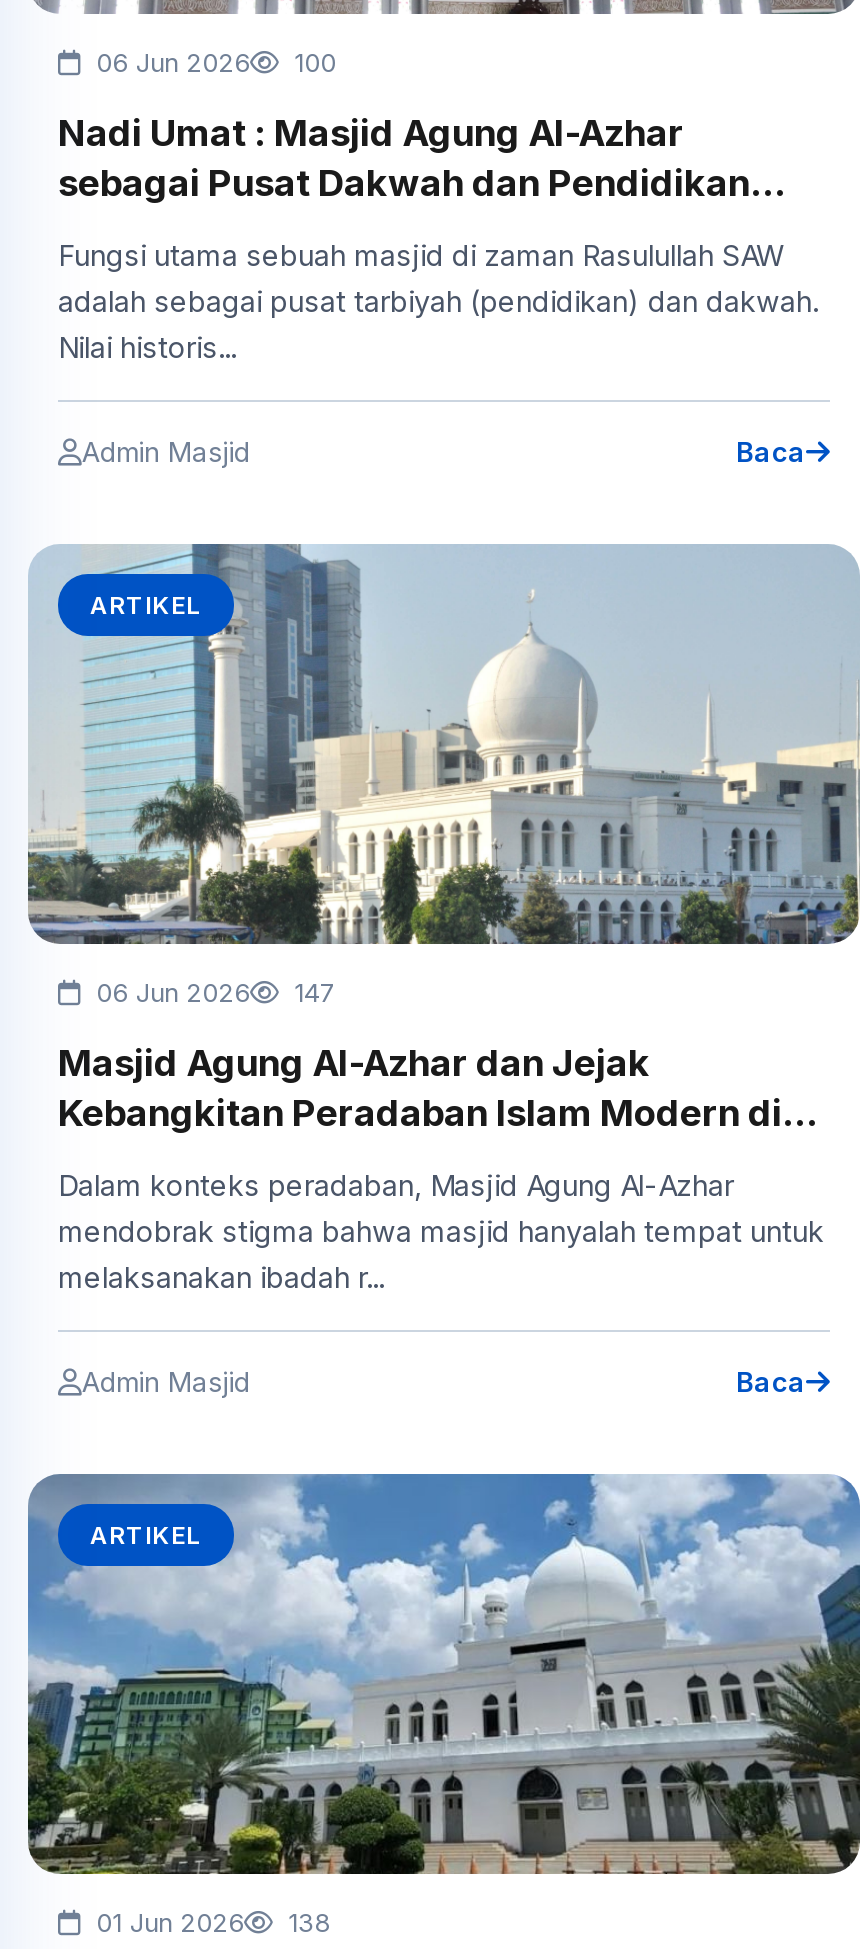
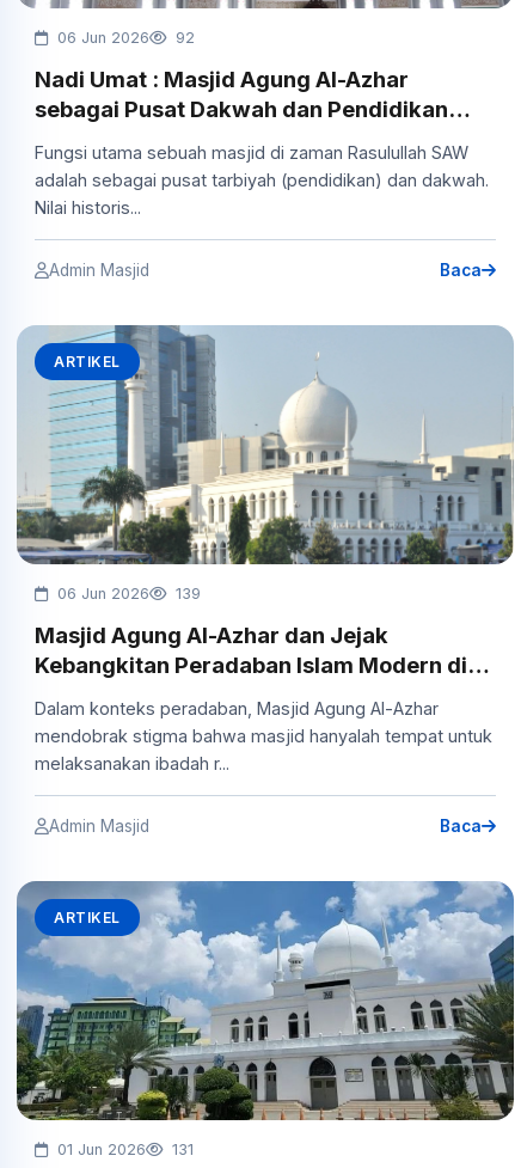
[88,48,336,78] 06 Jun 2026 100 -> [53,29,195,47] 06 Jun 2026 92
[88,978,336,1008] 06 Jun 2026 147 -> [53,585,201,603] 06 Jun 2026 139
[88,1908,330,1938] 01 Jun 2026 138 -> [53,1141,194,1158] 01 Jun 2026 131

